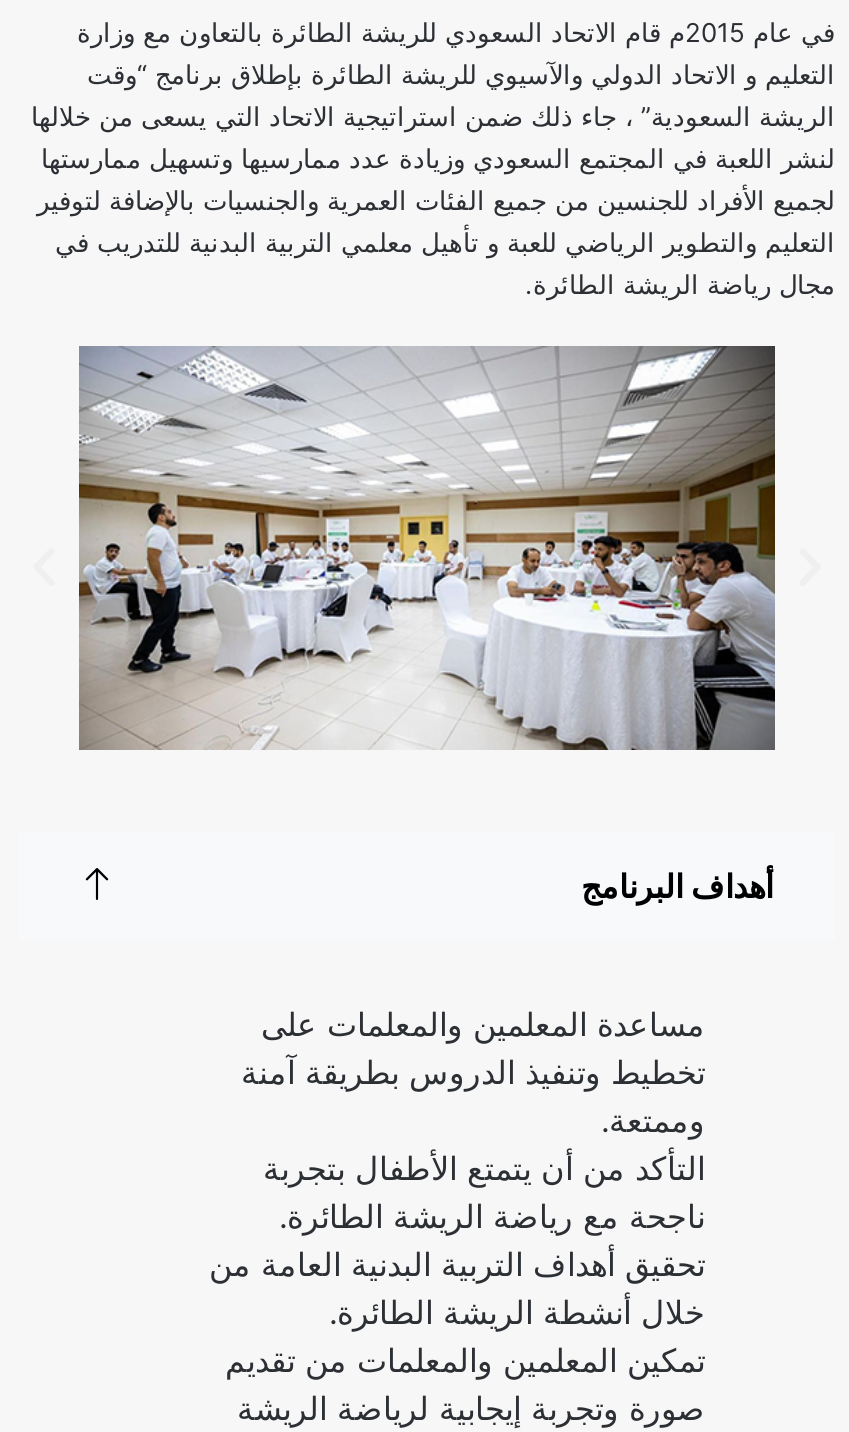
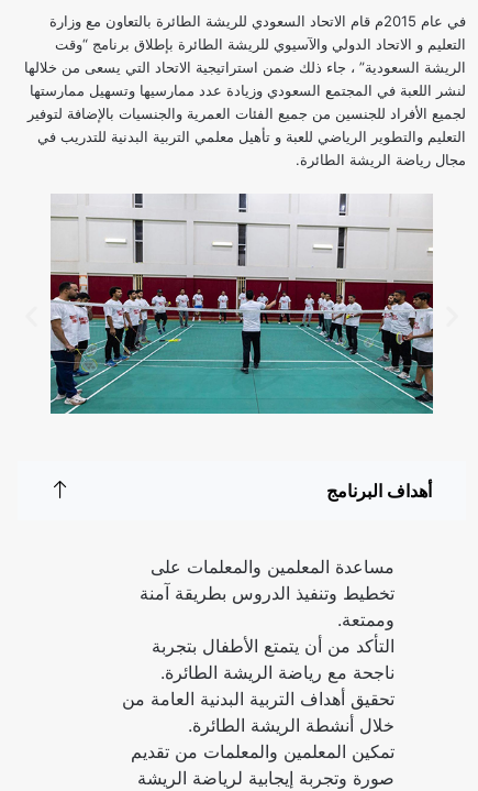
[77,344,777,752] [image] -> [51,194,433,416] [image]

